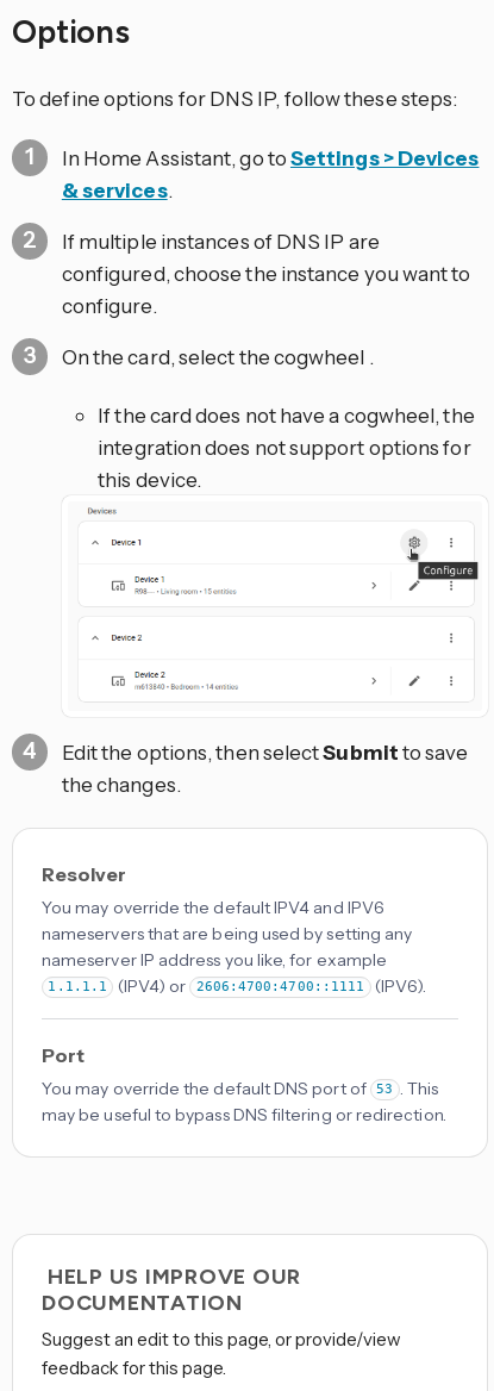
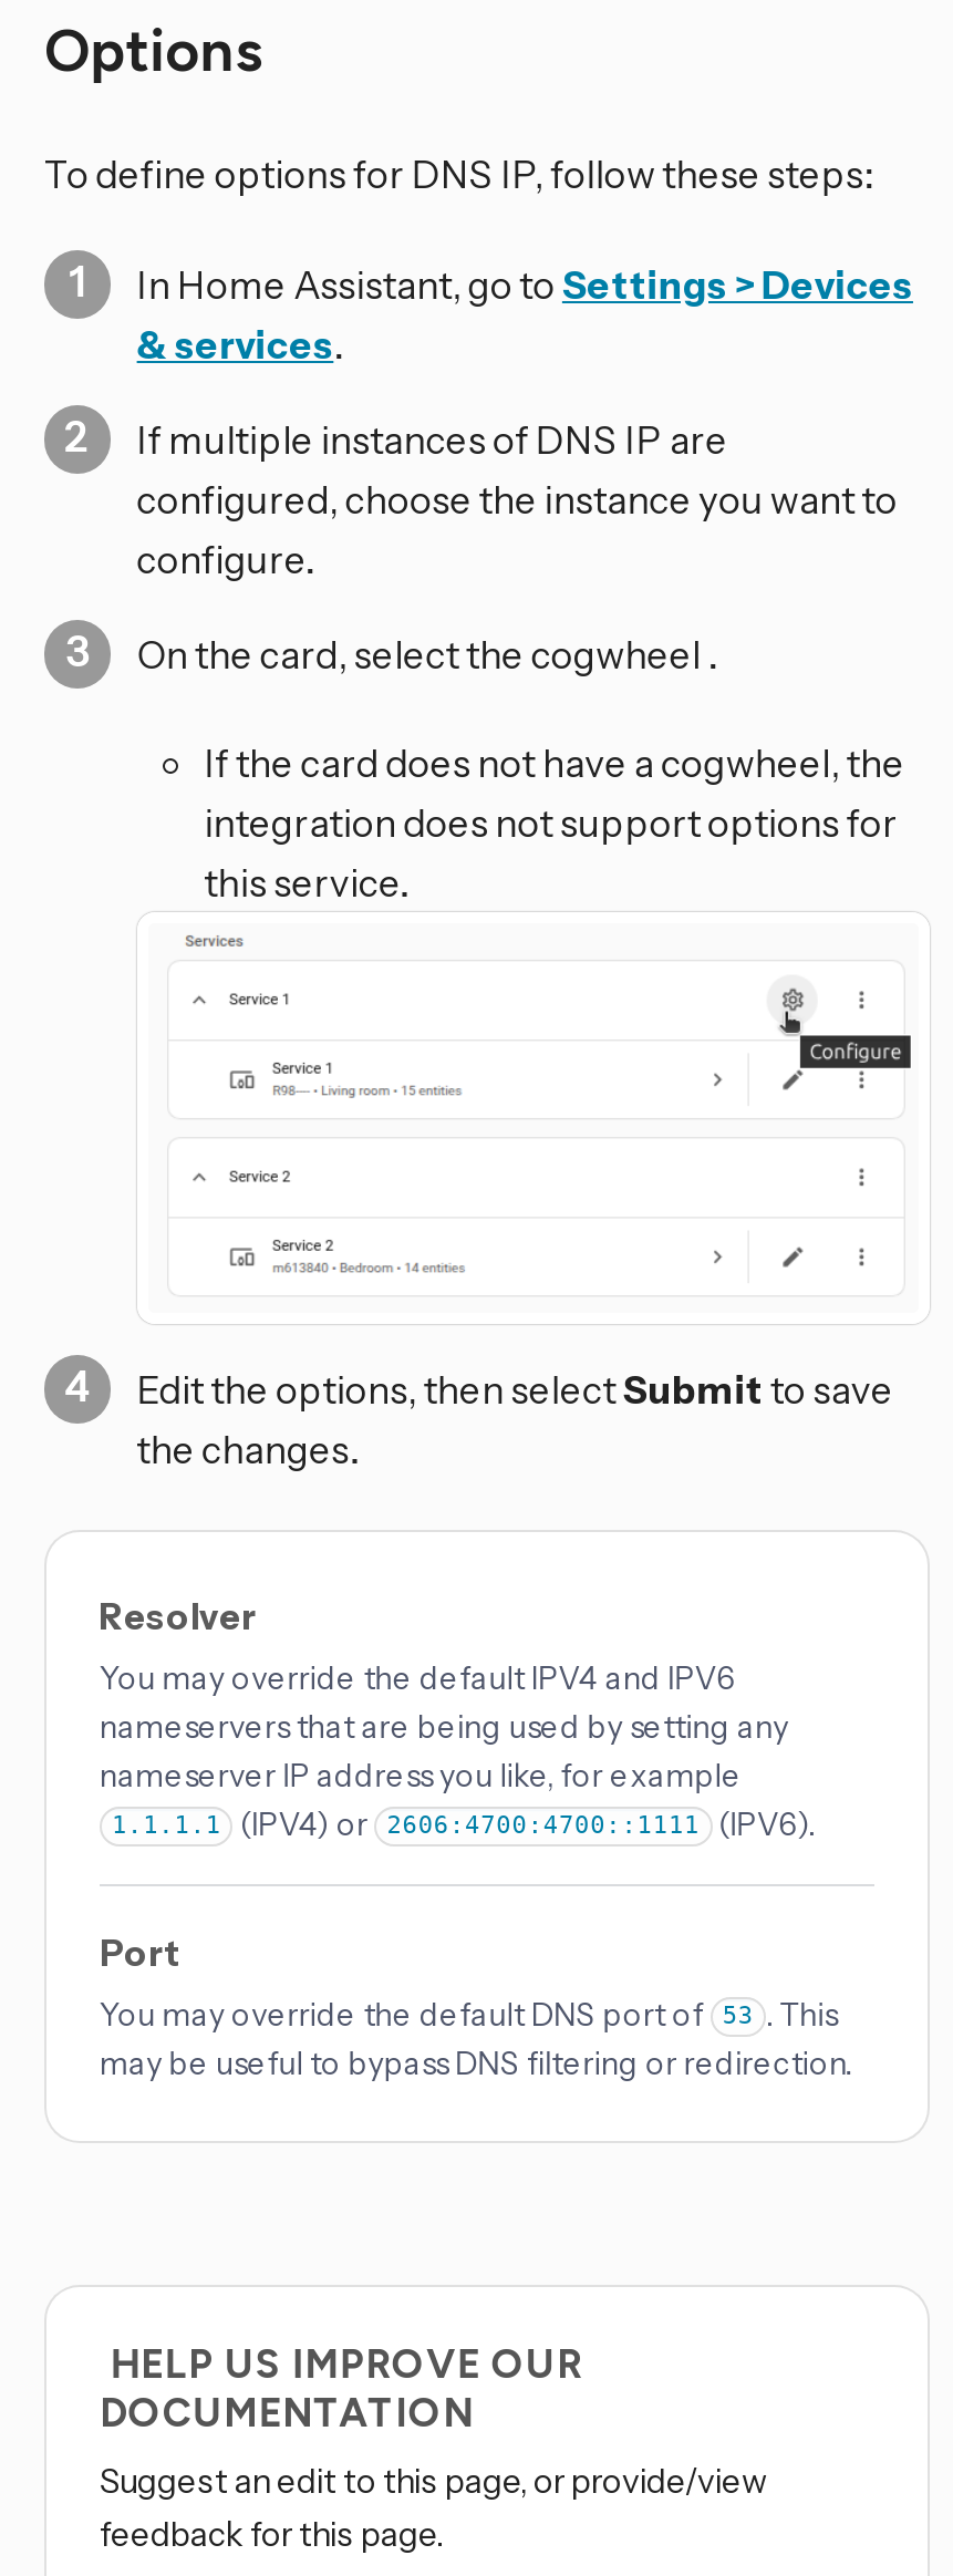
[98,467,201,492] this device. -> [204,860,408,907] this service.

